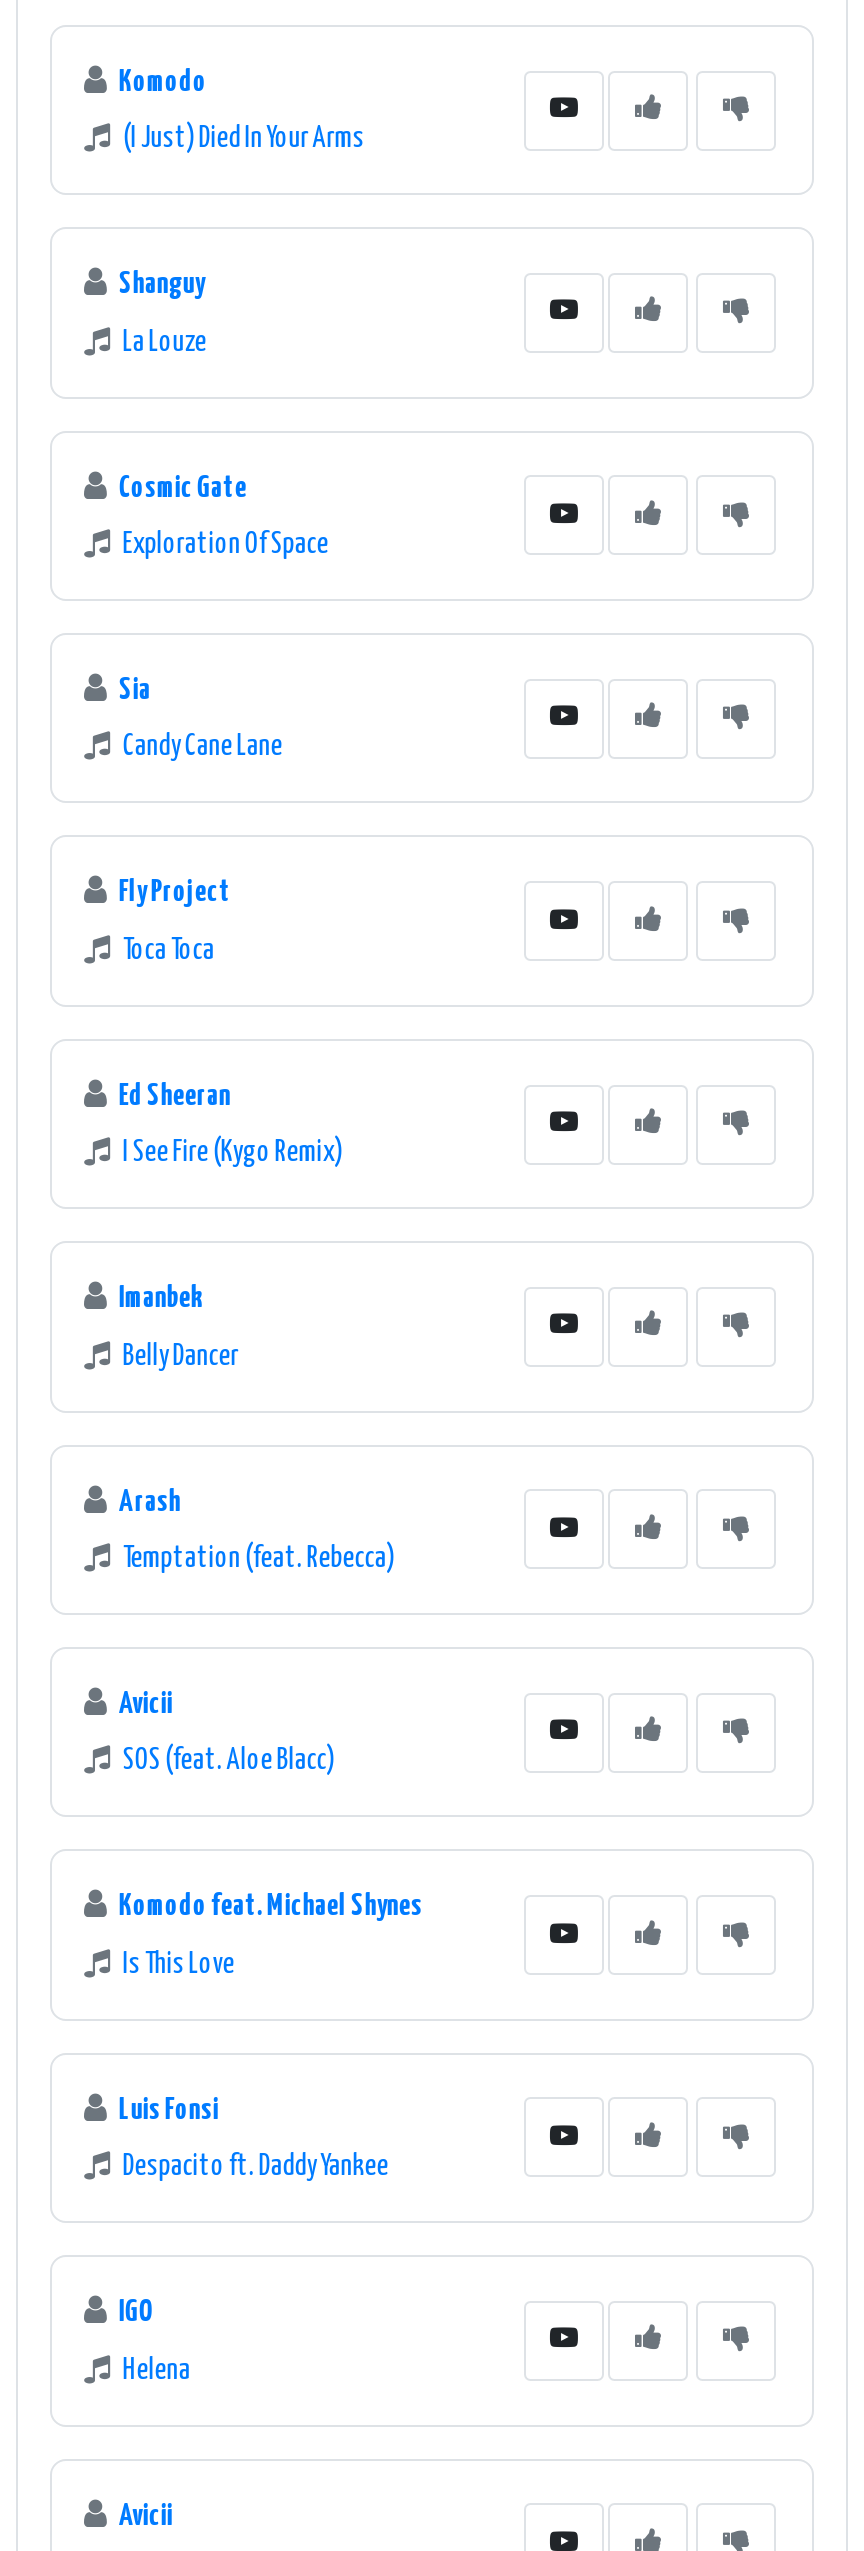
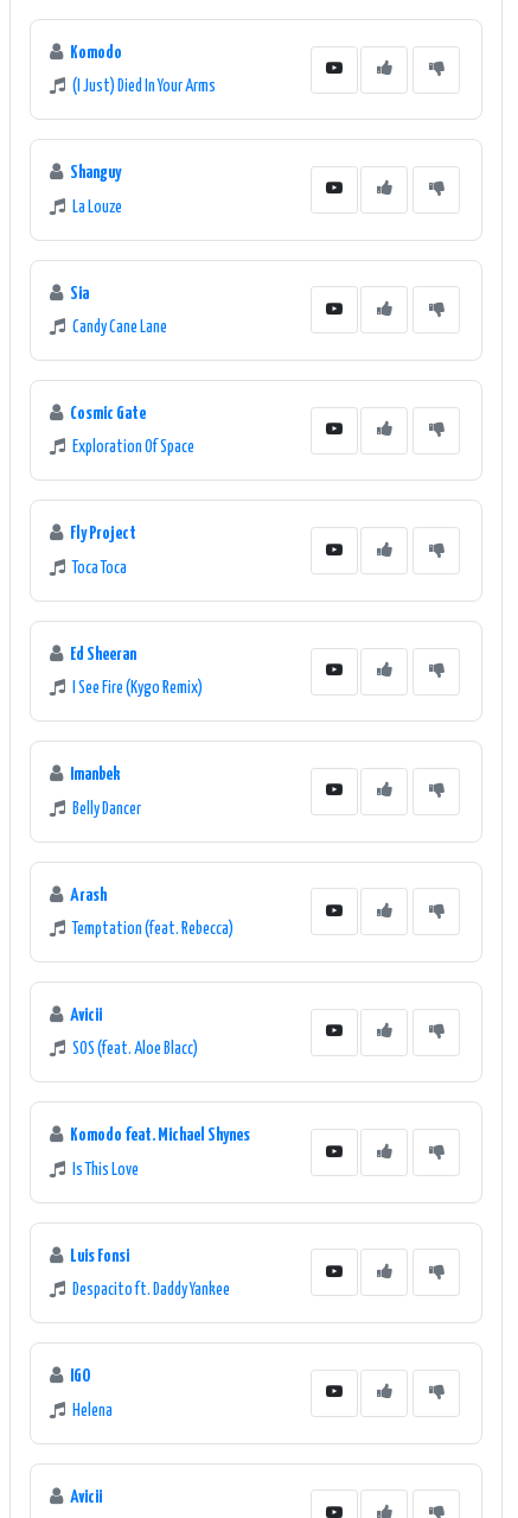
moved [119,472,329,559] -> [70,405,195,456]: Cosmic Gate | Exploration Of Space
moved [119,675,283,762] -> [70,284,168,336]: Sia | Candy Cane Lane

